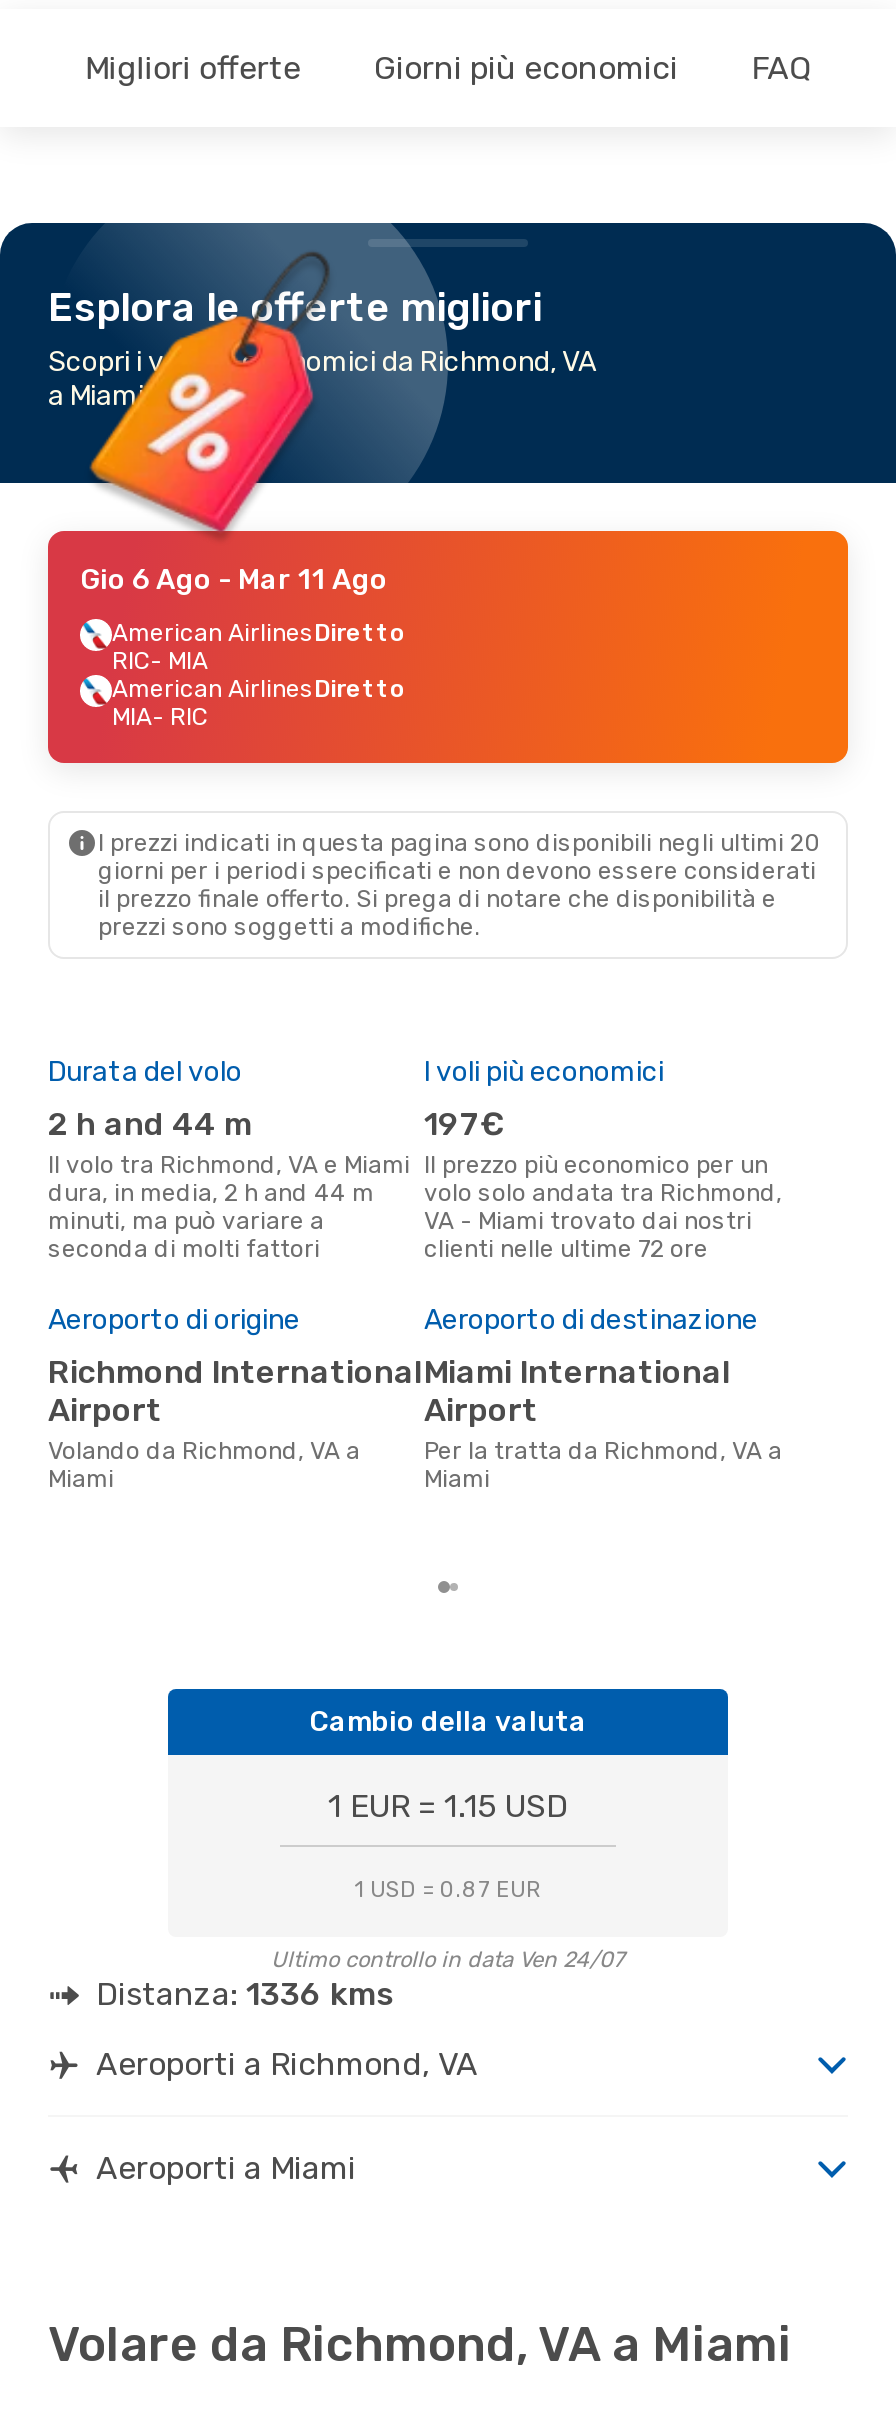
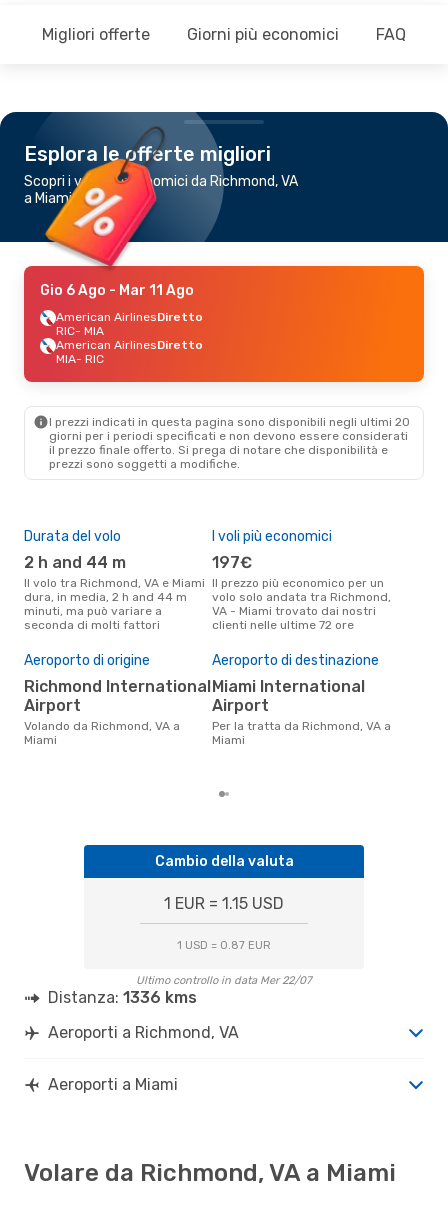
[271,1947,625,1973] Ultimo controllo in data Ven 24/07 -> [136,974,312,987] Ultimo controllo in data Mer 22/07

